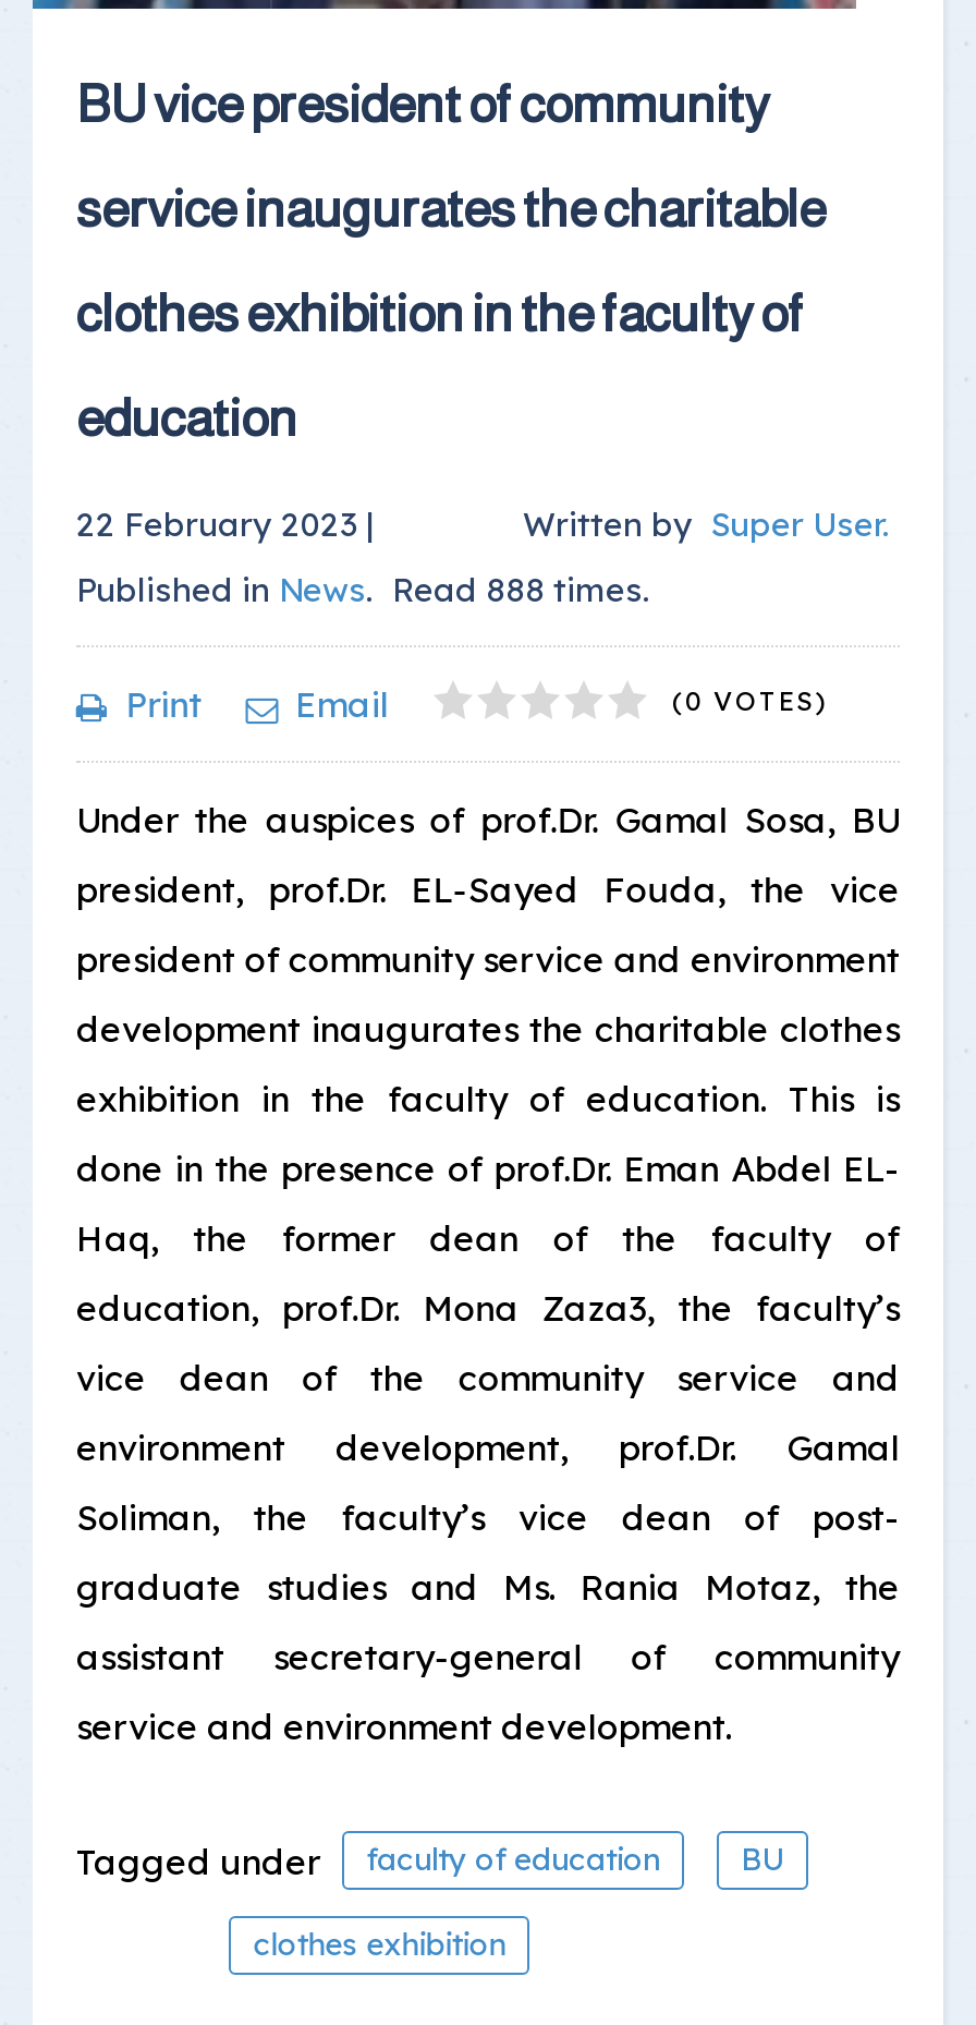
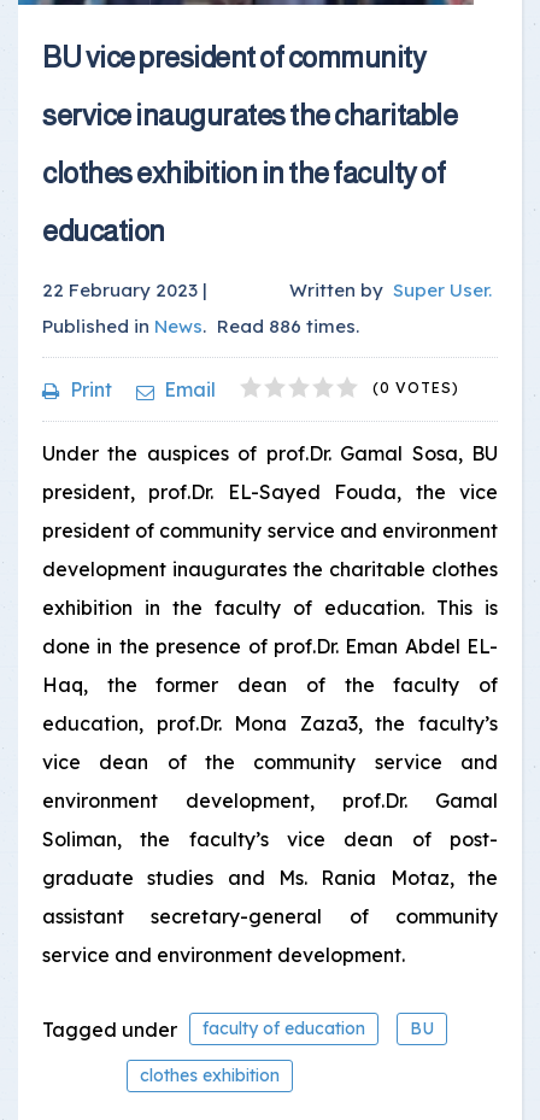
[76,569,649,611] Published in News. Read 888 times. -> [42,315,359,338] Published in News. Read 886 times.

